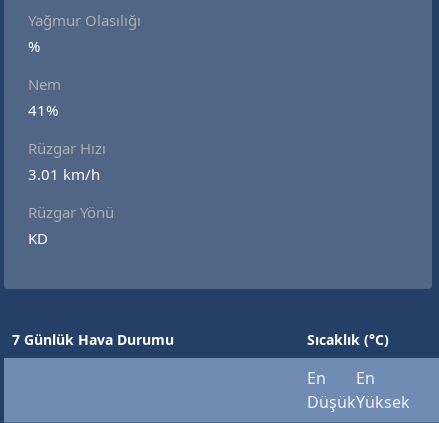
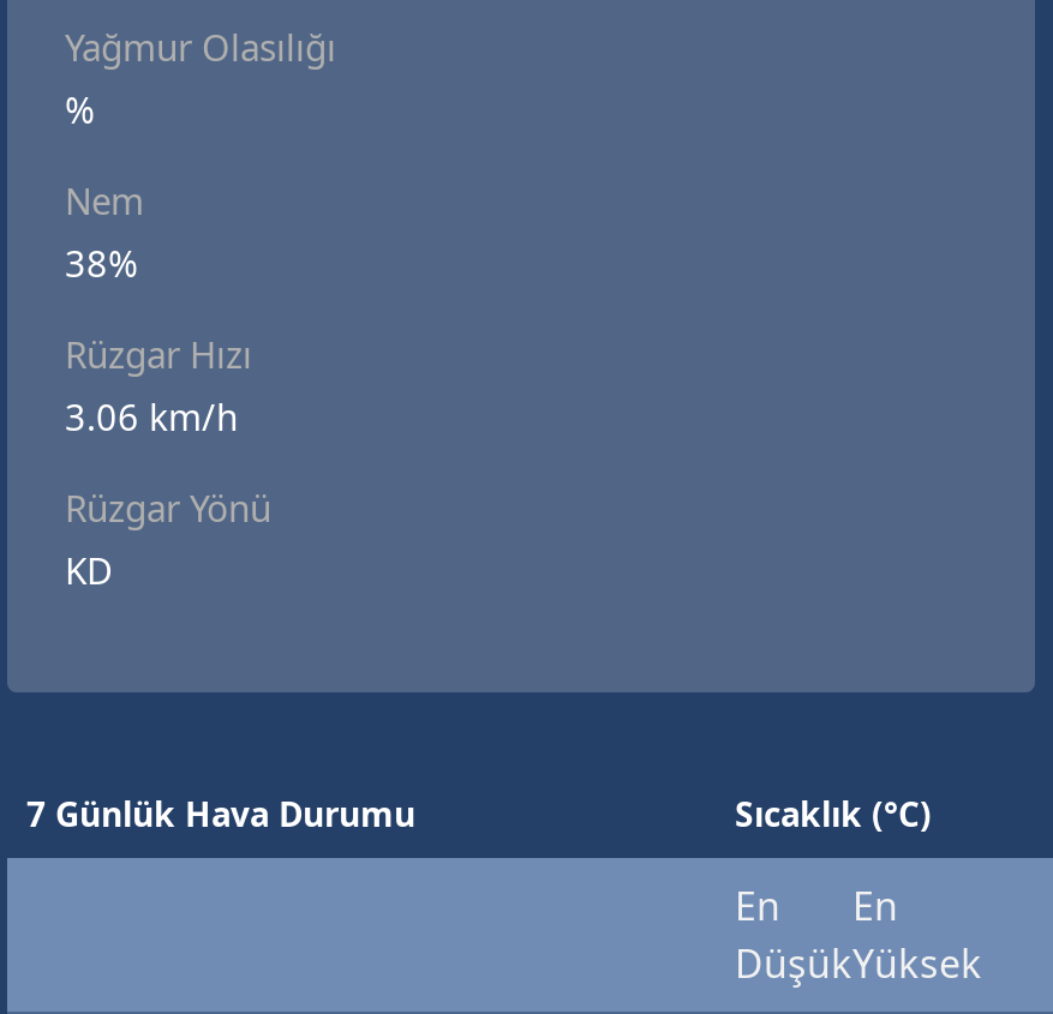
[28,100,58,120] 41% -> [65,240,137,288] 38%
[28,164,100,184] 3.01 km/h -> [65,393,238,441] 3.06 km/h

